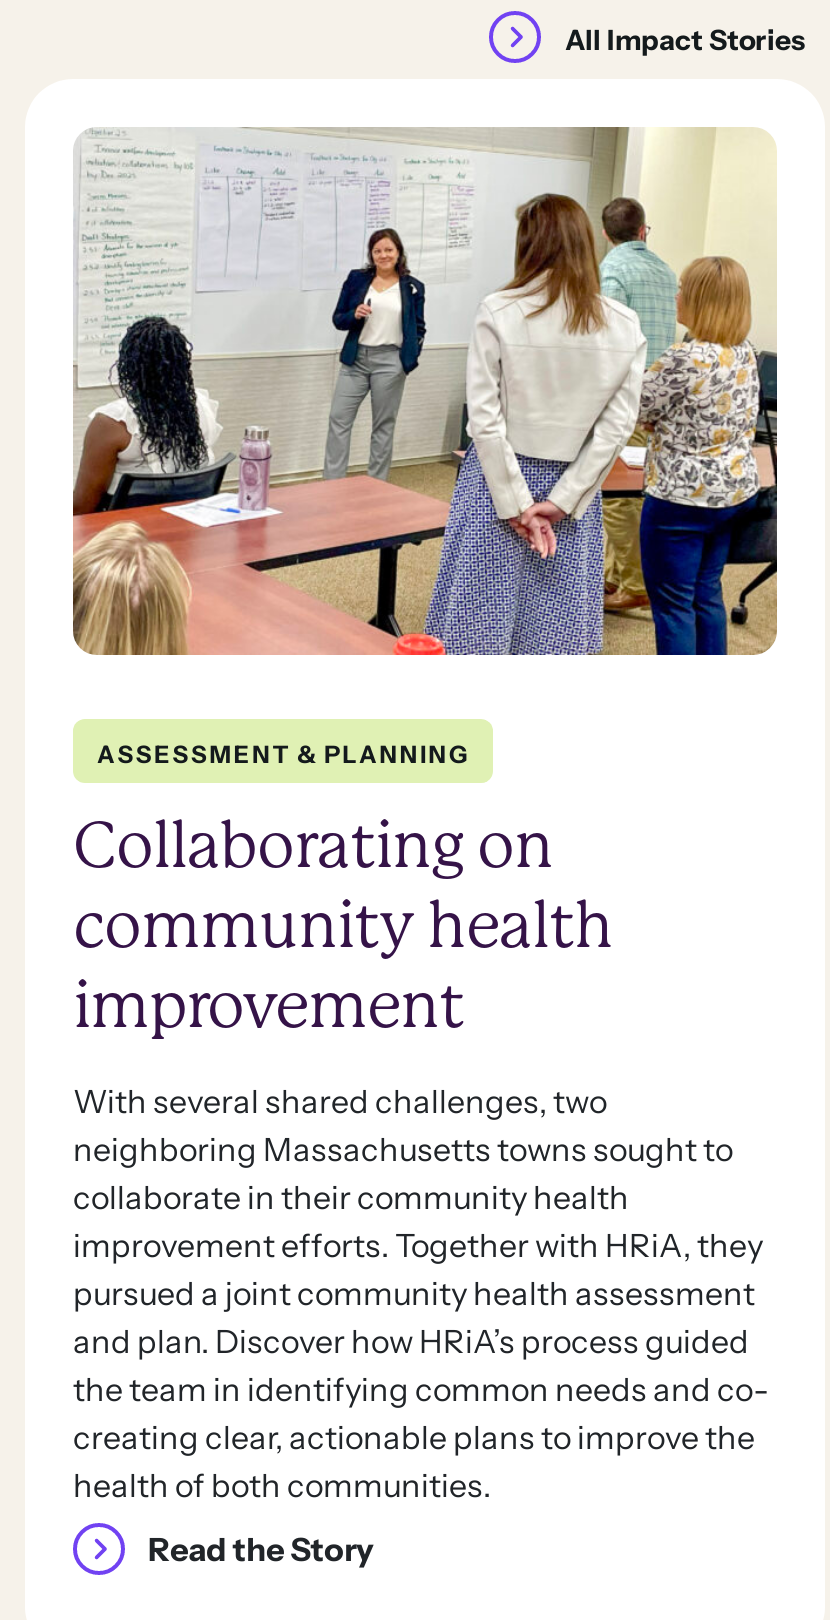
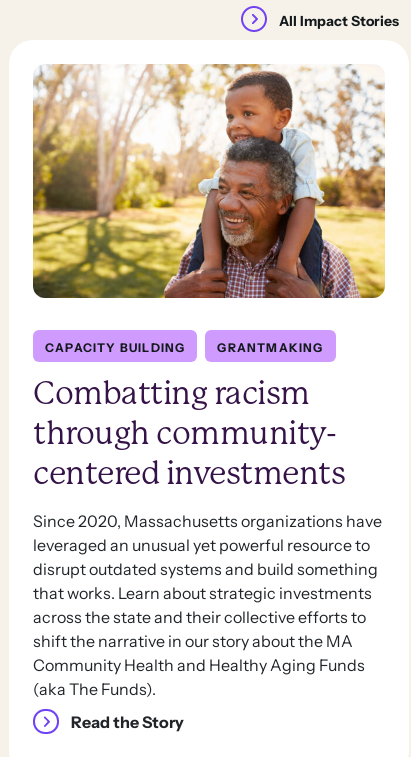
[71,127,779,665] [image] -> [32,64,386,299] [image]
[97,738,469,770] ASSESSMENT & PLANNING -> [45,340,324,356] CAPACITY BUILDING | GRANTMAKING
[73,808,613,1042] Collaborating on | community health | improvement -> [33,375,345,492] Combatting racism | through community- | centered investments
[73,1080,769,1506] With several shared challenges, two | neighboring Massachusetts towns sought to | collaborate in their community health | improvement efforts. Together with HRiA, they | pursued a joint community health assessment | and plan. Discover how HRiA’s process guided | the team in identifying common needs and co- | creating clear, actionable plans to improve the | health of both communities. -> [33,511,382,700] Since 2020, Massachusetts organizations have | leveraged an unusual yet powerful resource to | disrupt outdated systems and build something | that works. Learn about strategic investments | across the state and their collective efforts to | shift the narrative in our story about the MA | Community Health and Healthy Aging Funds | (aka The Funds).

